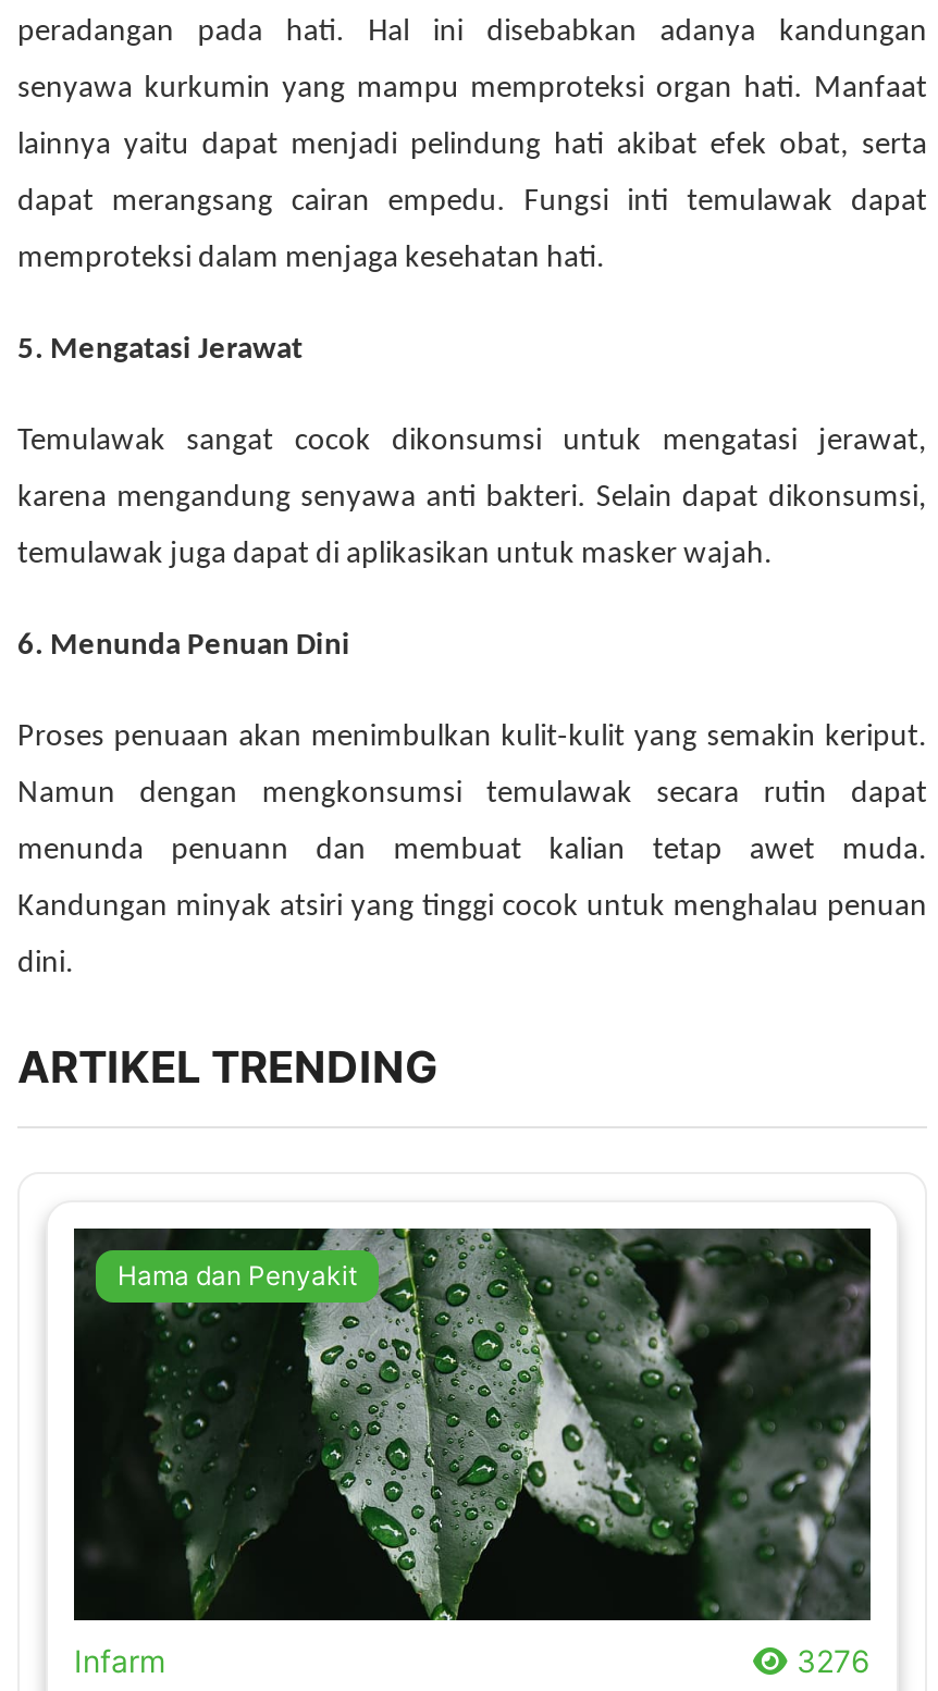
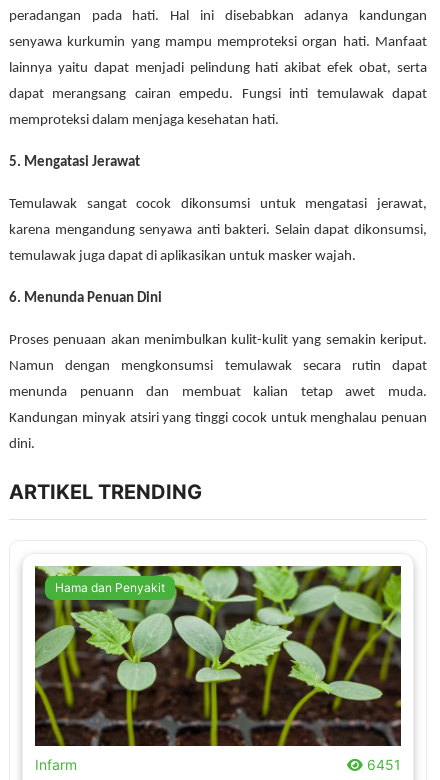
[72,1226,873,1678] [image] | 3276 -> [34,565,402,773] [image] | 6451

